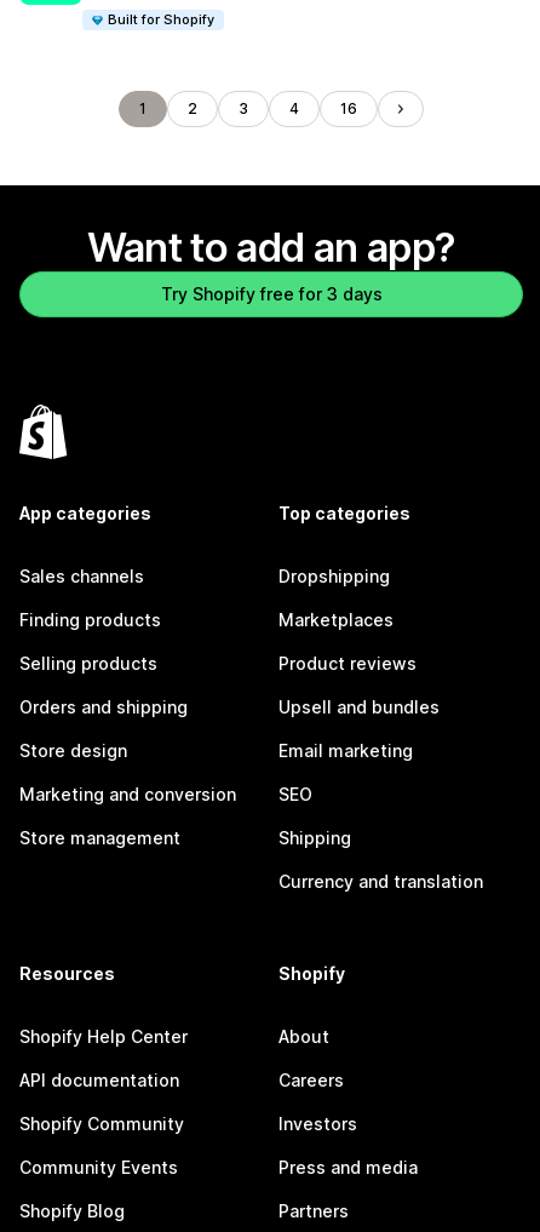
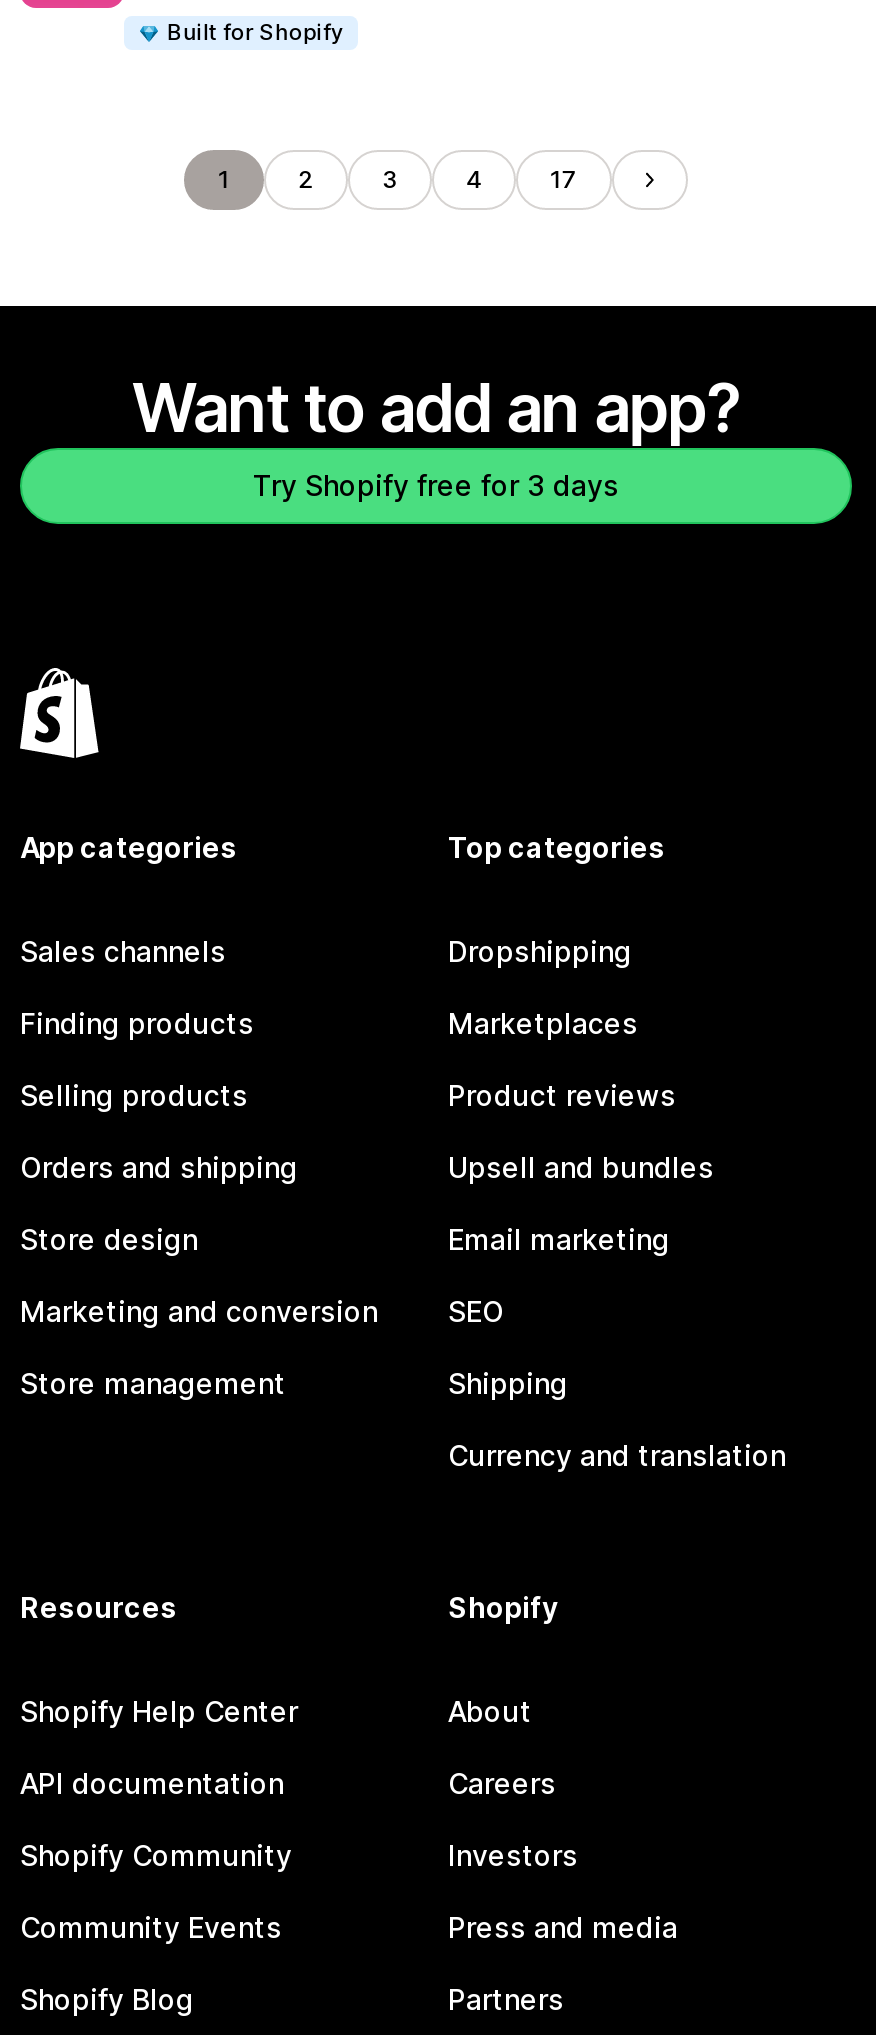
[340,99,357,118] 16 -> [550,164,578,194] 17

